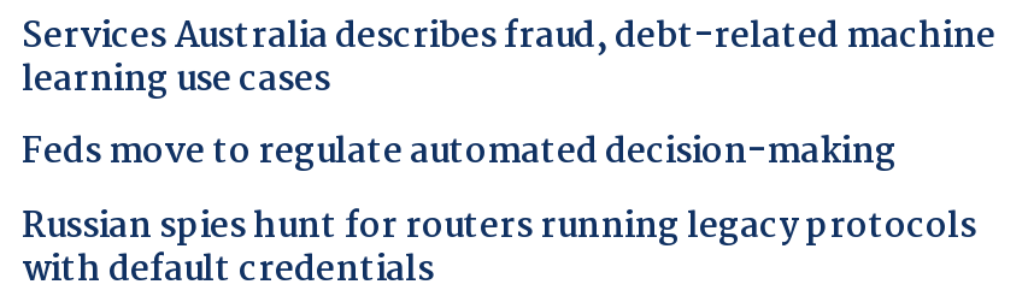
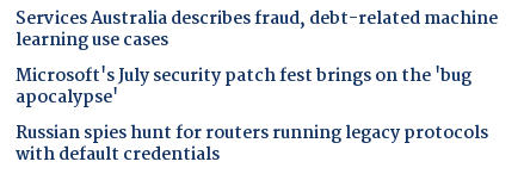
[22,125,897,182] Feds move to regulate automated decision-making -> [16,62,471,112] Microsoft's July security patch fest brings on the 'bug | apocalypse'

